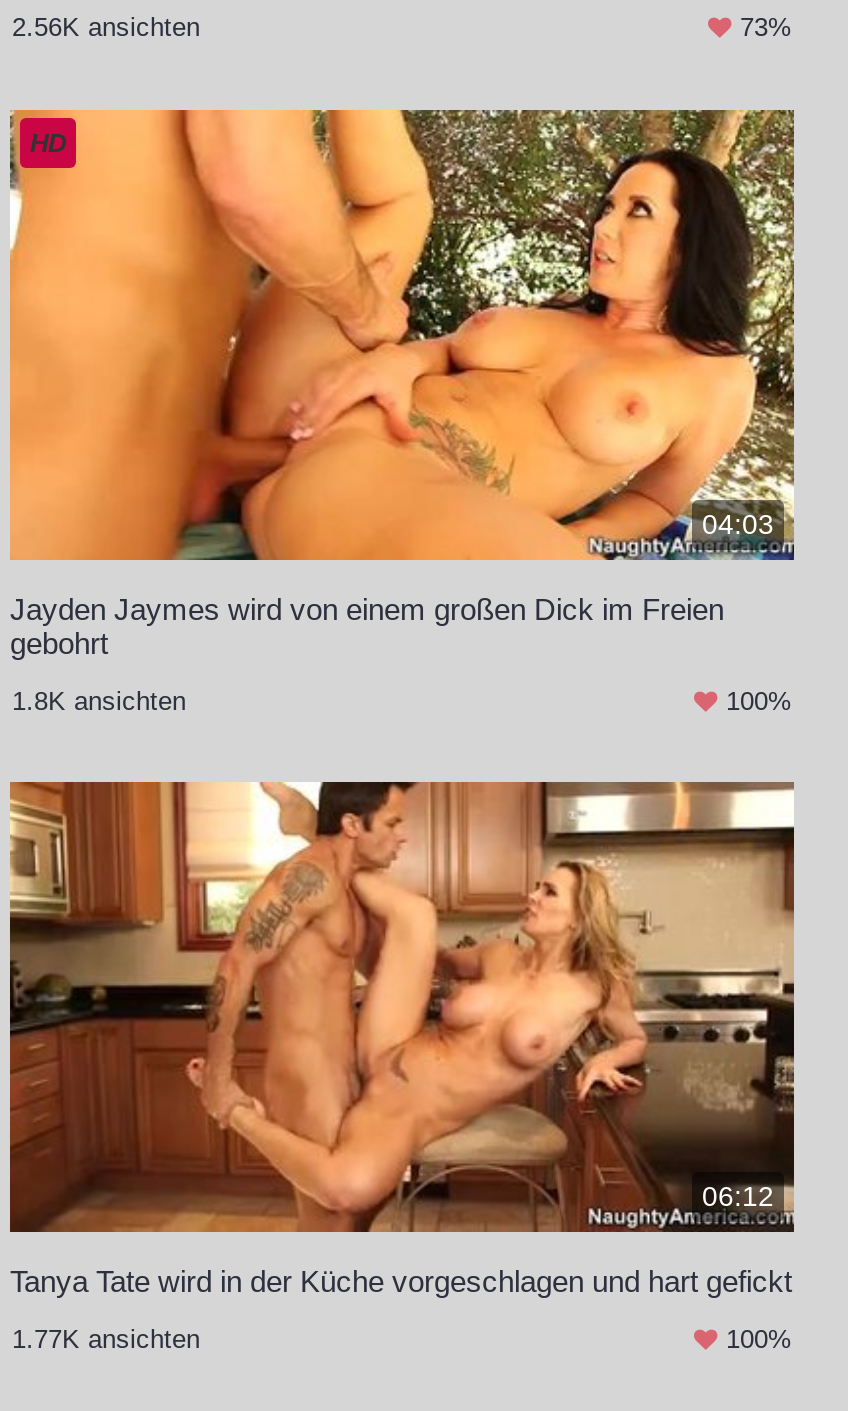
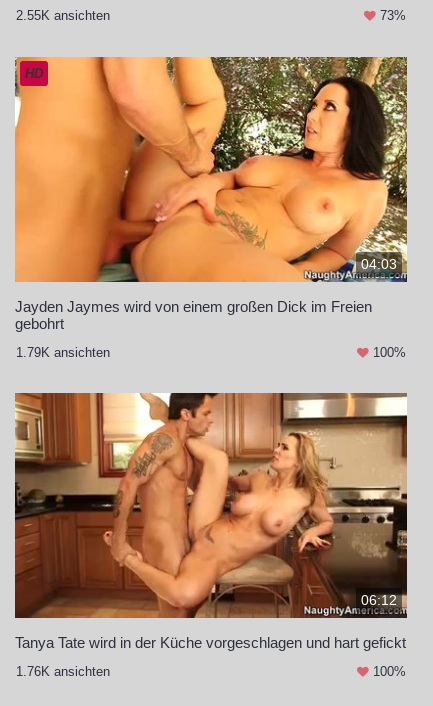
[12,12,200,42] 2.56K ansichten -> [16,8,110,23] 2.55K ansichten
[12,685,186,715] 1.8K ansichten -> [16,345,110,360] 1.79K ansichten
[12,1324,200,1354] 1.77K ansichten -> [16,664,110,679] 1.76K ansichten

